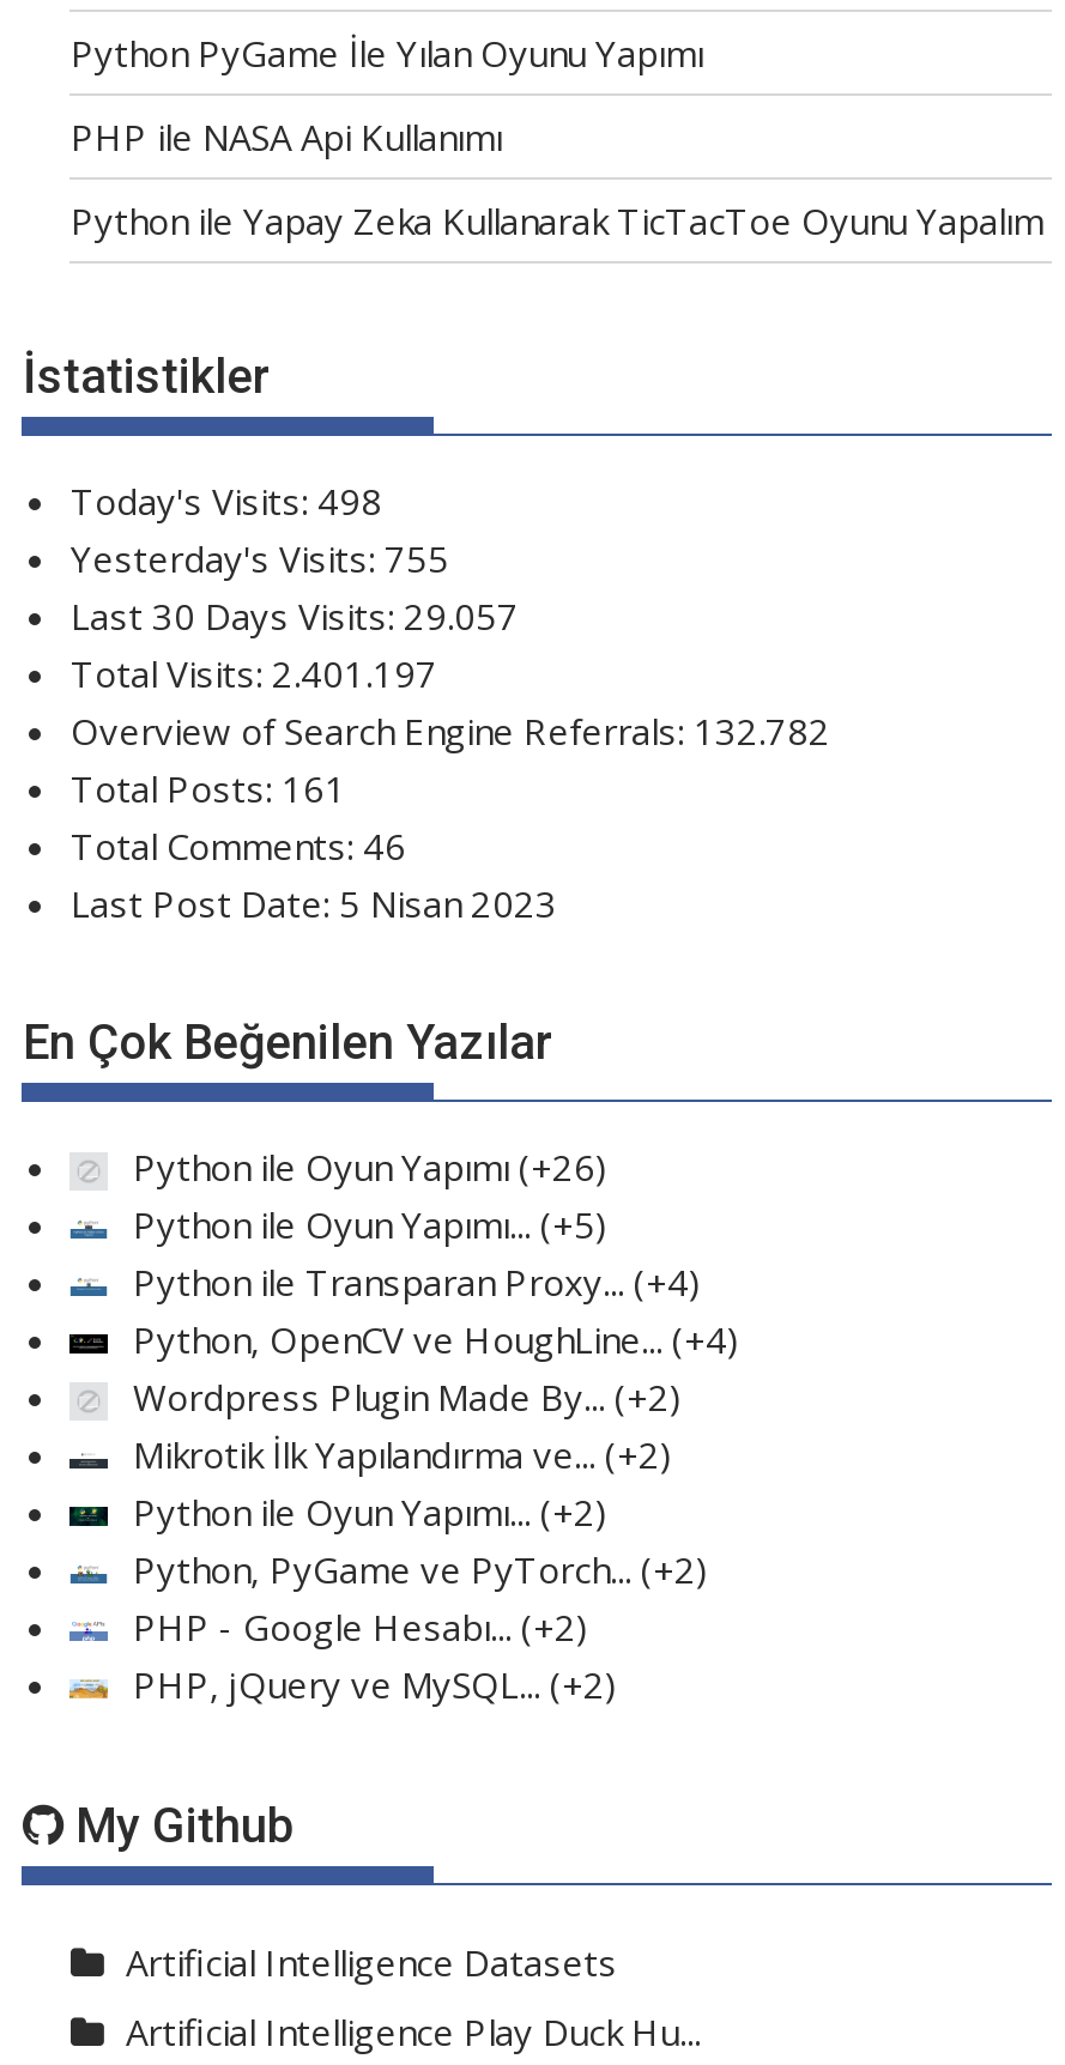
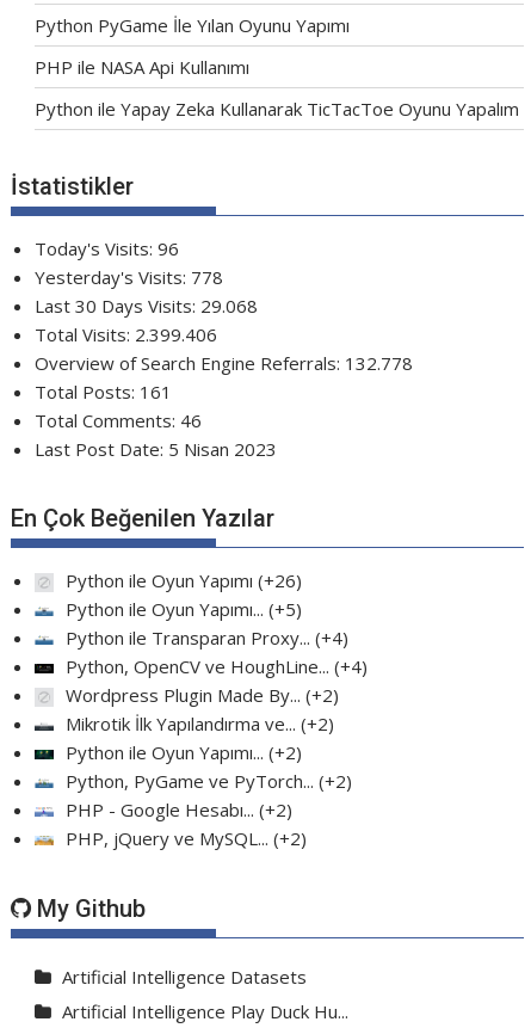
[71,476,382,523] Today's Visits: 498 -> [35,236,180,260] Today's Visits: 96
[71,533,449,581] Yesterday's Visits: 755 -> [35,264,224,288] Yesterday's Visits: 778
[71,591,519,638] Last 30 Days Visits: 29.057 -> [35,293,258,317] Last 30 Days Visits: 29.068
[71,648,437,696] Total Visits: 2.401.197 -> [35,322,218,346] Total Visits: 2.399.406
[71,706,830,753] Overview of Search Engine Referrals: 132.782 -> [35,350,413,374] Overview of Search Engine Referrals: 132.778

